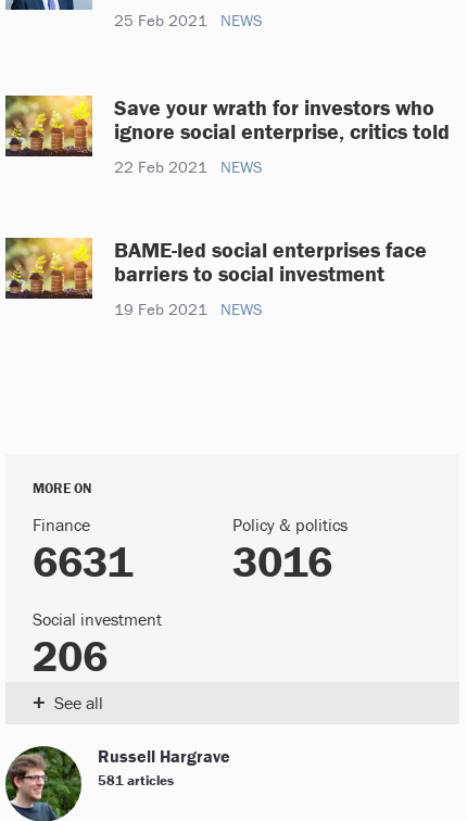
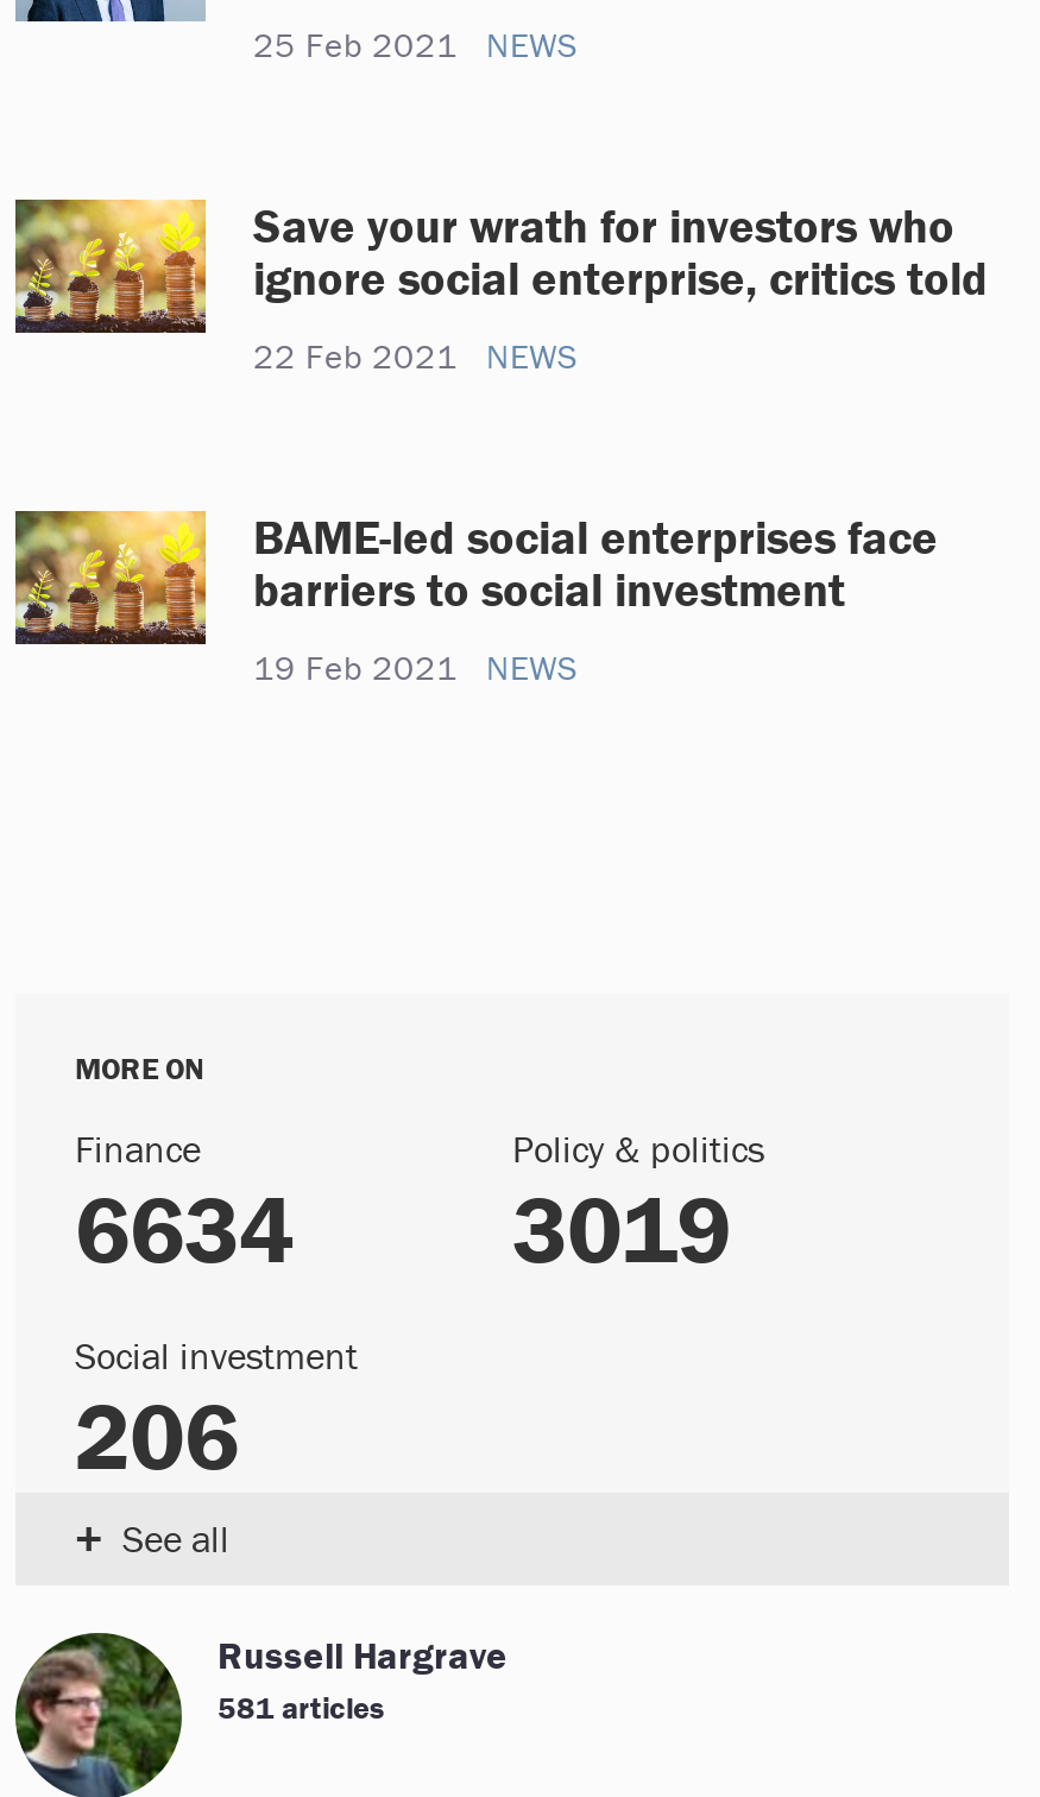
[33,534,132,587] 6631 -> [75,1169,294,1285] 6634
[232,534,332,587] 3016 -> [512,1169,731,1285] 3019

